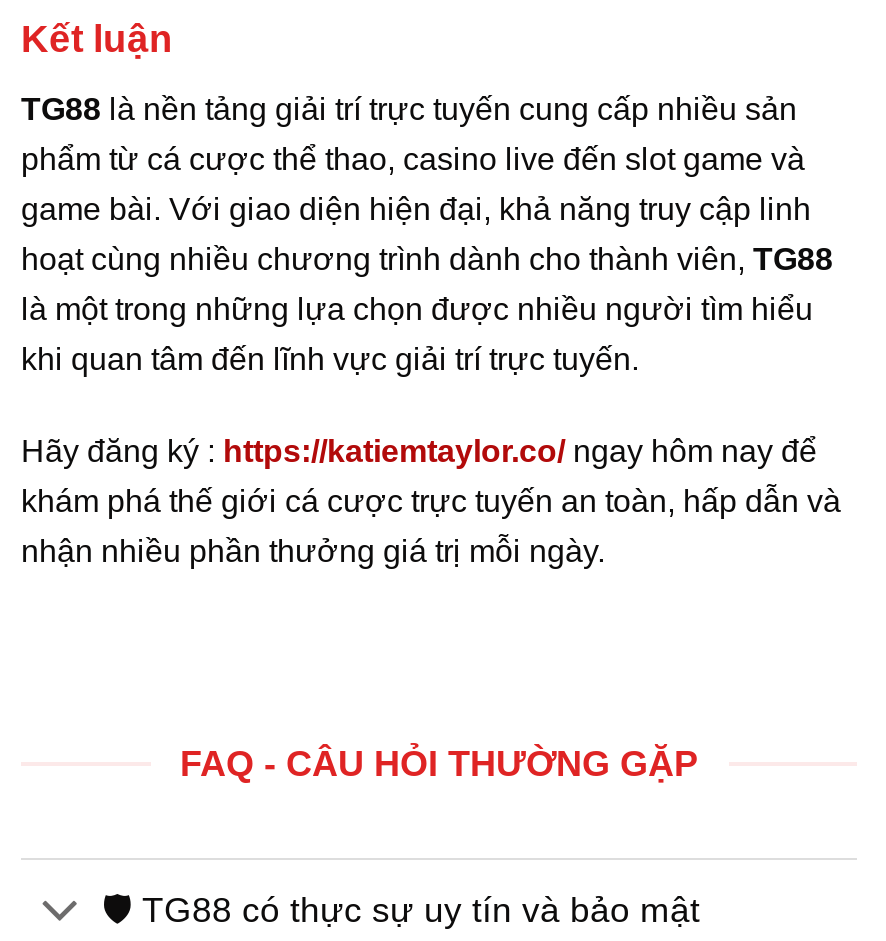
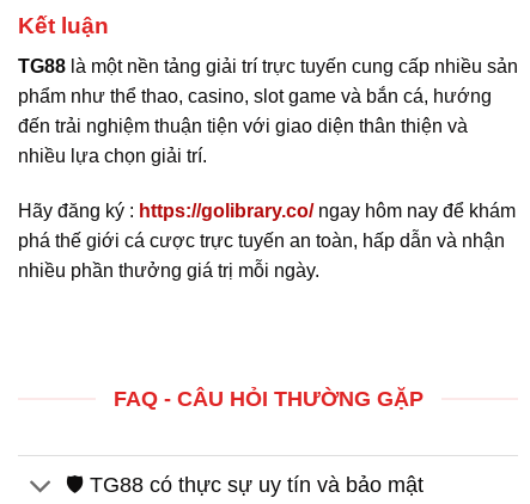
[21,91,841,567] TG88 là nền tảng giải trí trực tuyến cung cấp nhiều sản | phẩm từ cá cược thể thao, casino live đến slot game và | game bài. Với giao diện hiện đại, khả năng truy cập linh | hoạt cùng nhiều chương trình dành cho thành viên, TG88 | là một trong những lựa chọn được nhiều người tìm hiểu | khi quan tâm đến lĩnh vực giải trí trực tuyến. | Hãy đăng ký : https://katiemtaylor.co/ ngay hôm nay để | khám phá thế giới cá cược trực tuyến an toàn, hấp dẫn và | nhận nhiều phần thưởng giá trị mỗi ngày. -> [18,56,518,281] TG88 là một nền tảng giải trí trực tuyến cung cấp nhiều sản | phẩm như thể thao, casino, slot game và bắn cá, hướng | đến trải nghiệm thuận tiện với giao diện thân thiện và | nhiều lựa chọn giải trí. | Hãy đăng ký : https://golibrary.co/ ngay hôm nay để khám | phá thế giới cá cược trực tuyến an toàn, hấp dẫn và nhận | nhiều phần thưởng giá trị mỗi ngày.

